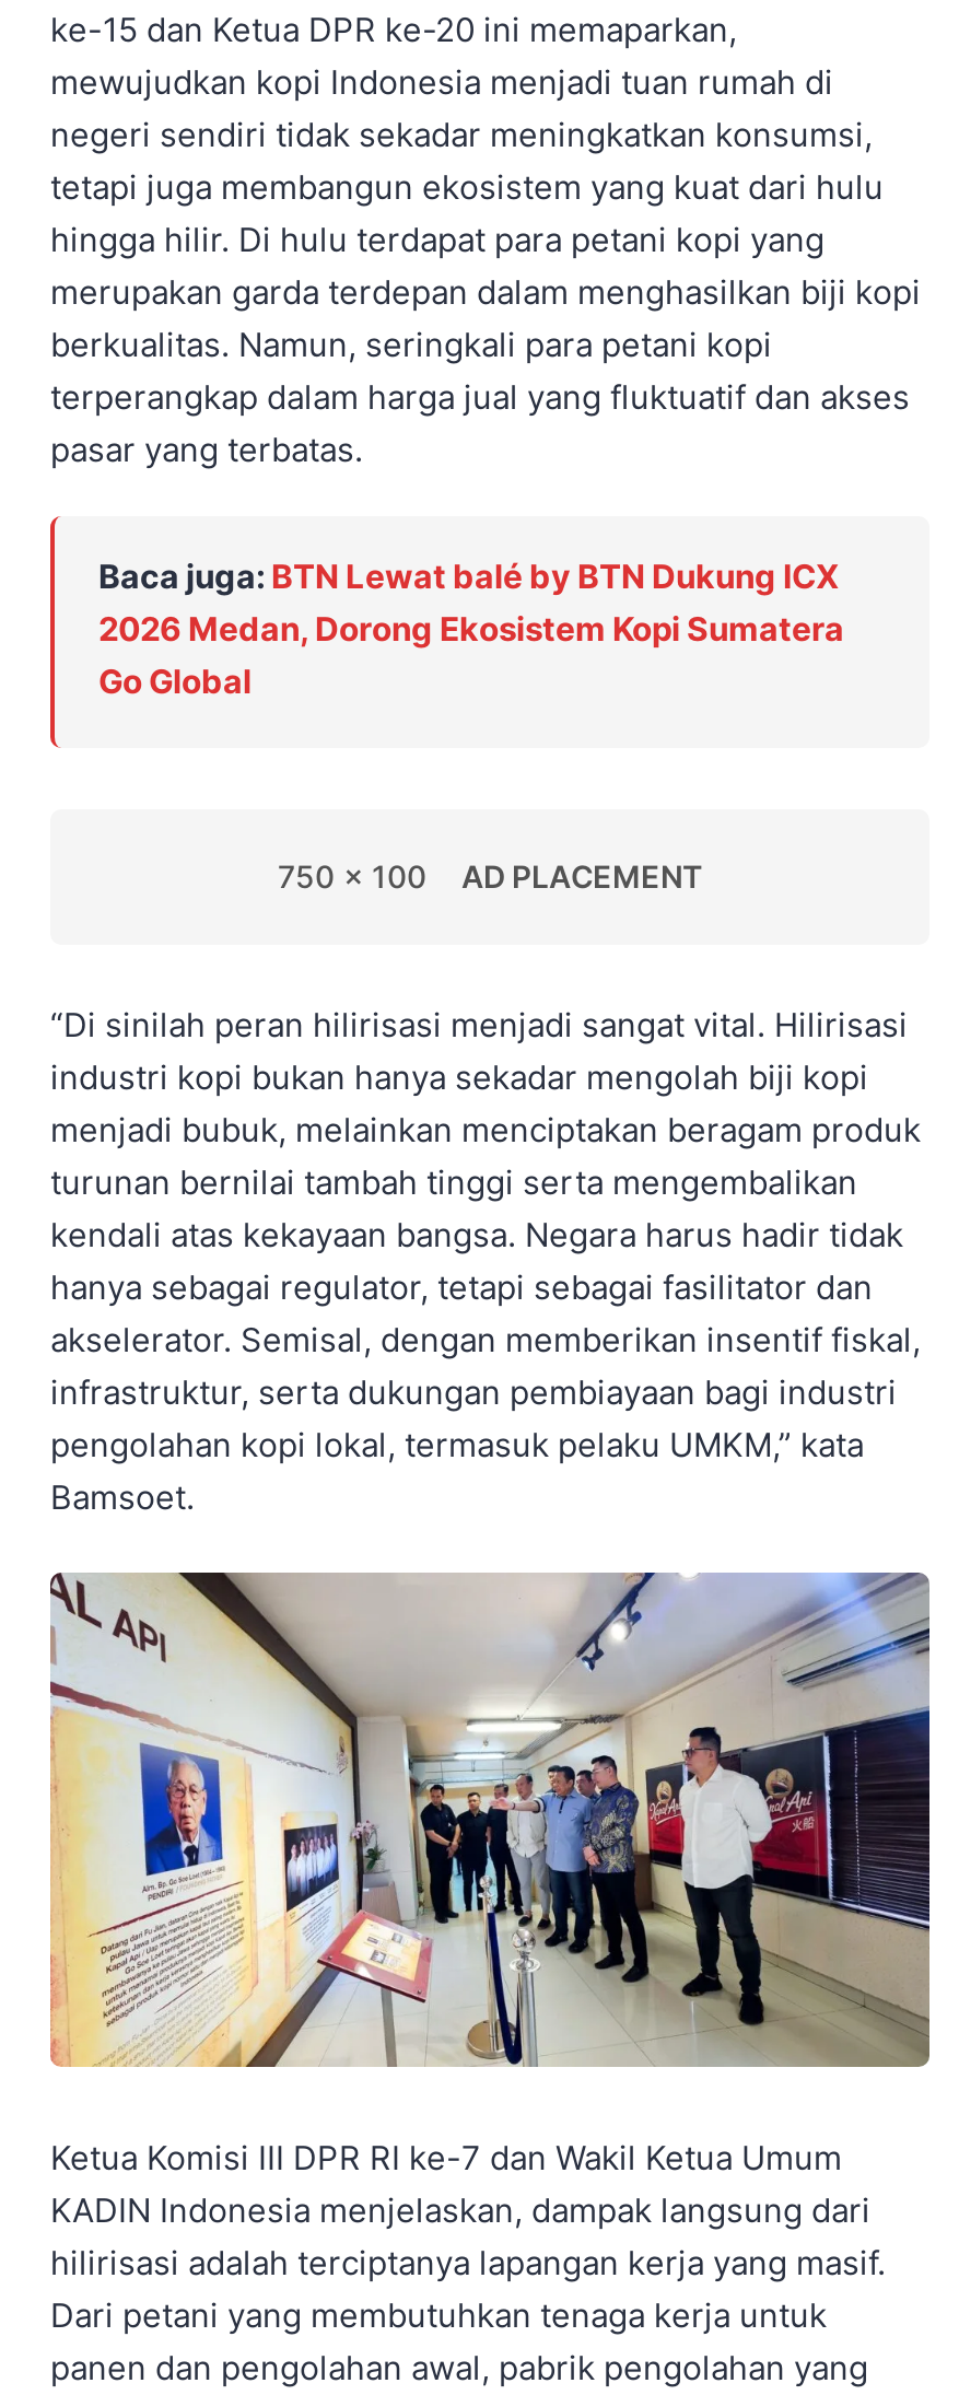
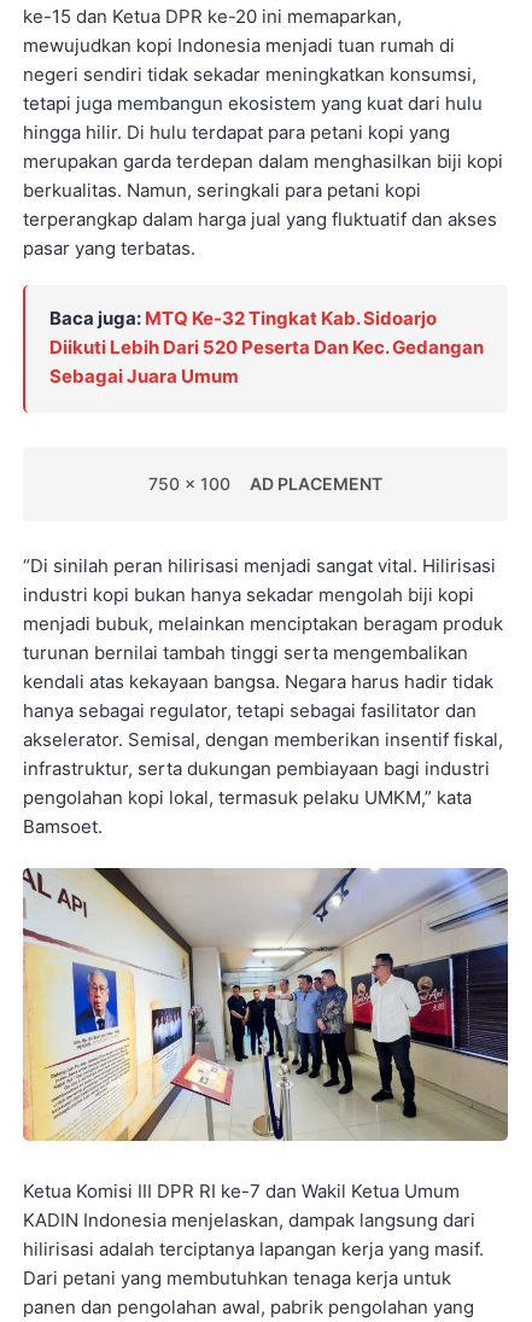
[98,555,844,701] Baca juga: BTN Lewat balé by BTN Dukung ICX | 2026 Medan, Dorong Ekosistem Kopi Sumatera | Go Global -> [49,306,484,387] Baca juga: MTQ Ke-32 Tingkat Kab. Sidoarjo | Diikuti Lebih Dari 520 Peserta Dan Kec. Gedangan | Sebagai Juara Umum

